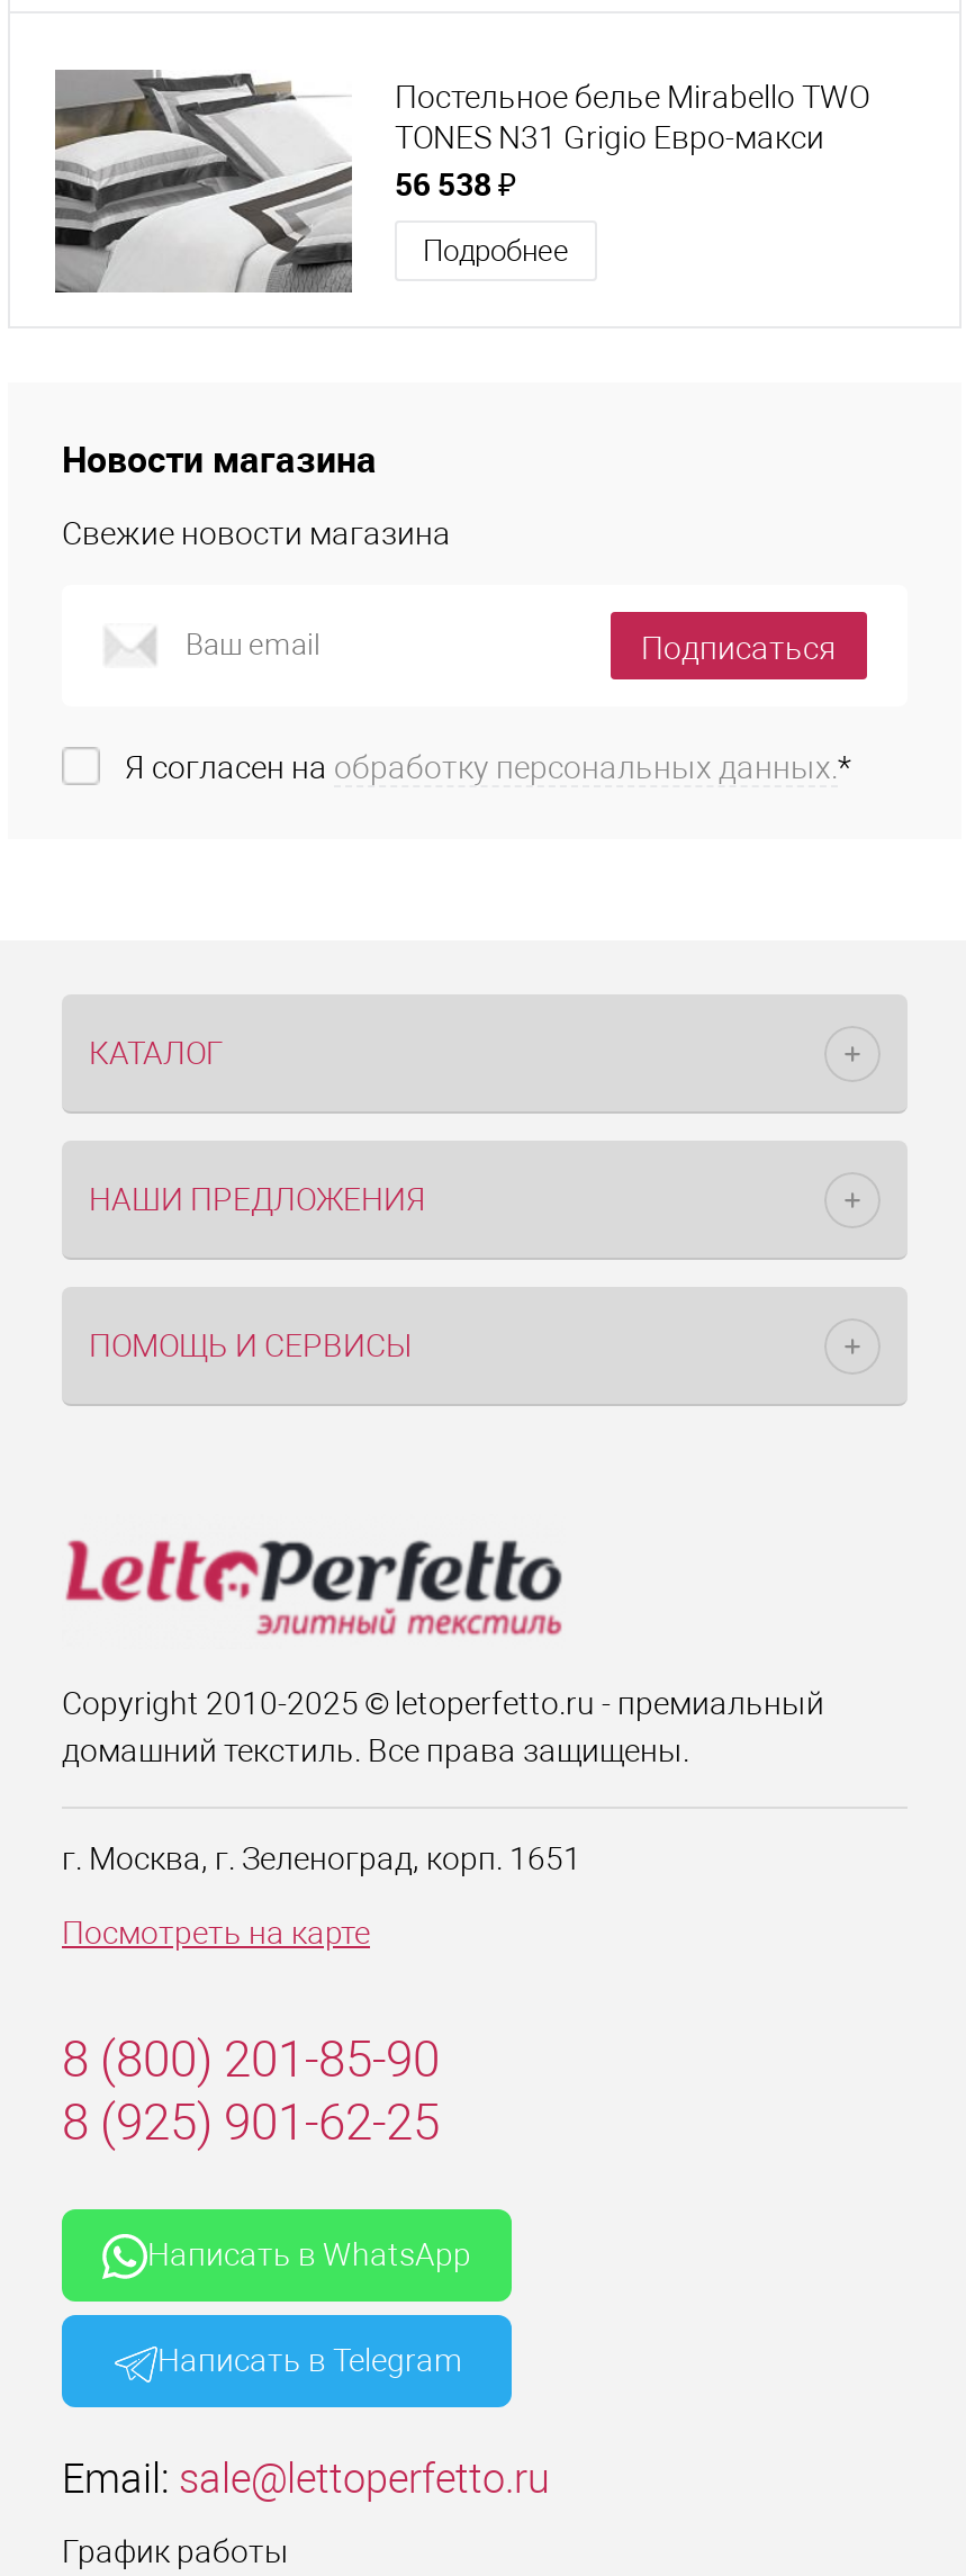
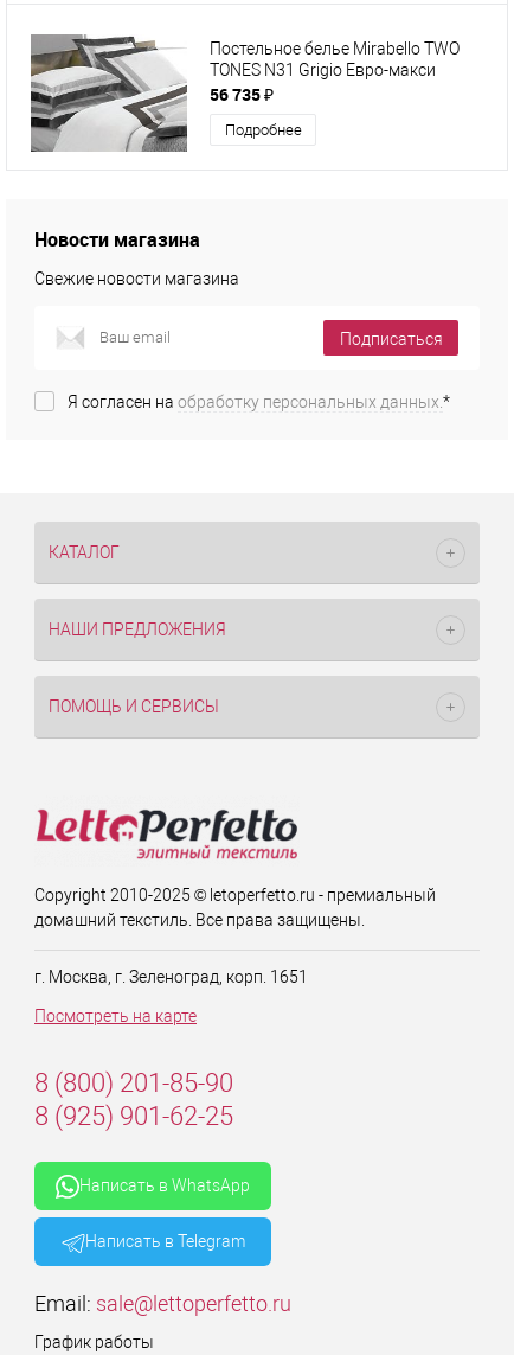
[395,162,516,205] 56 538 ₽ -> [210,83,274,106] 56 735 ₽

